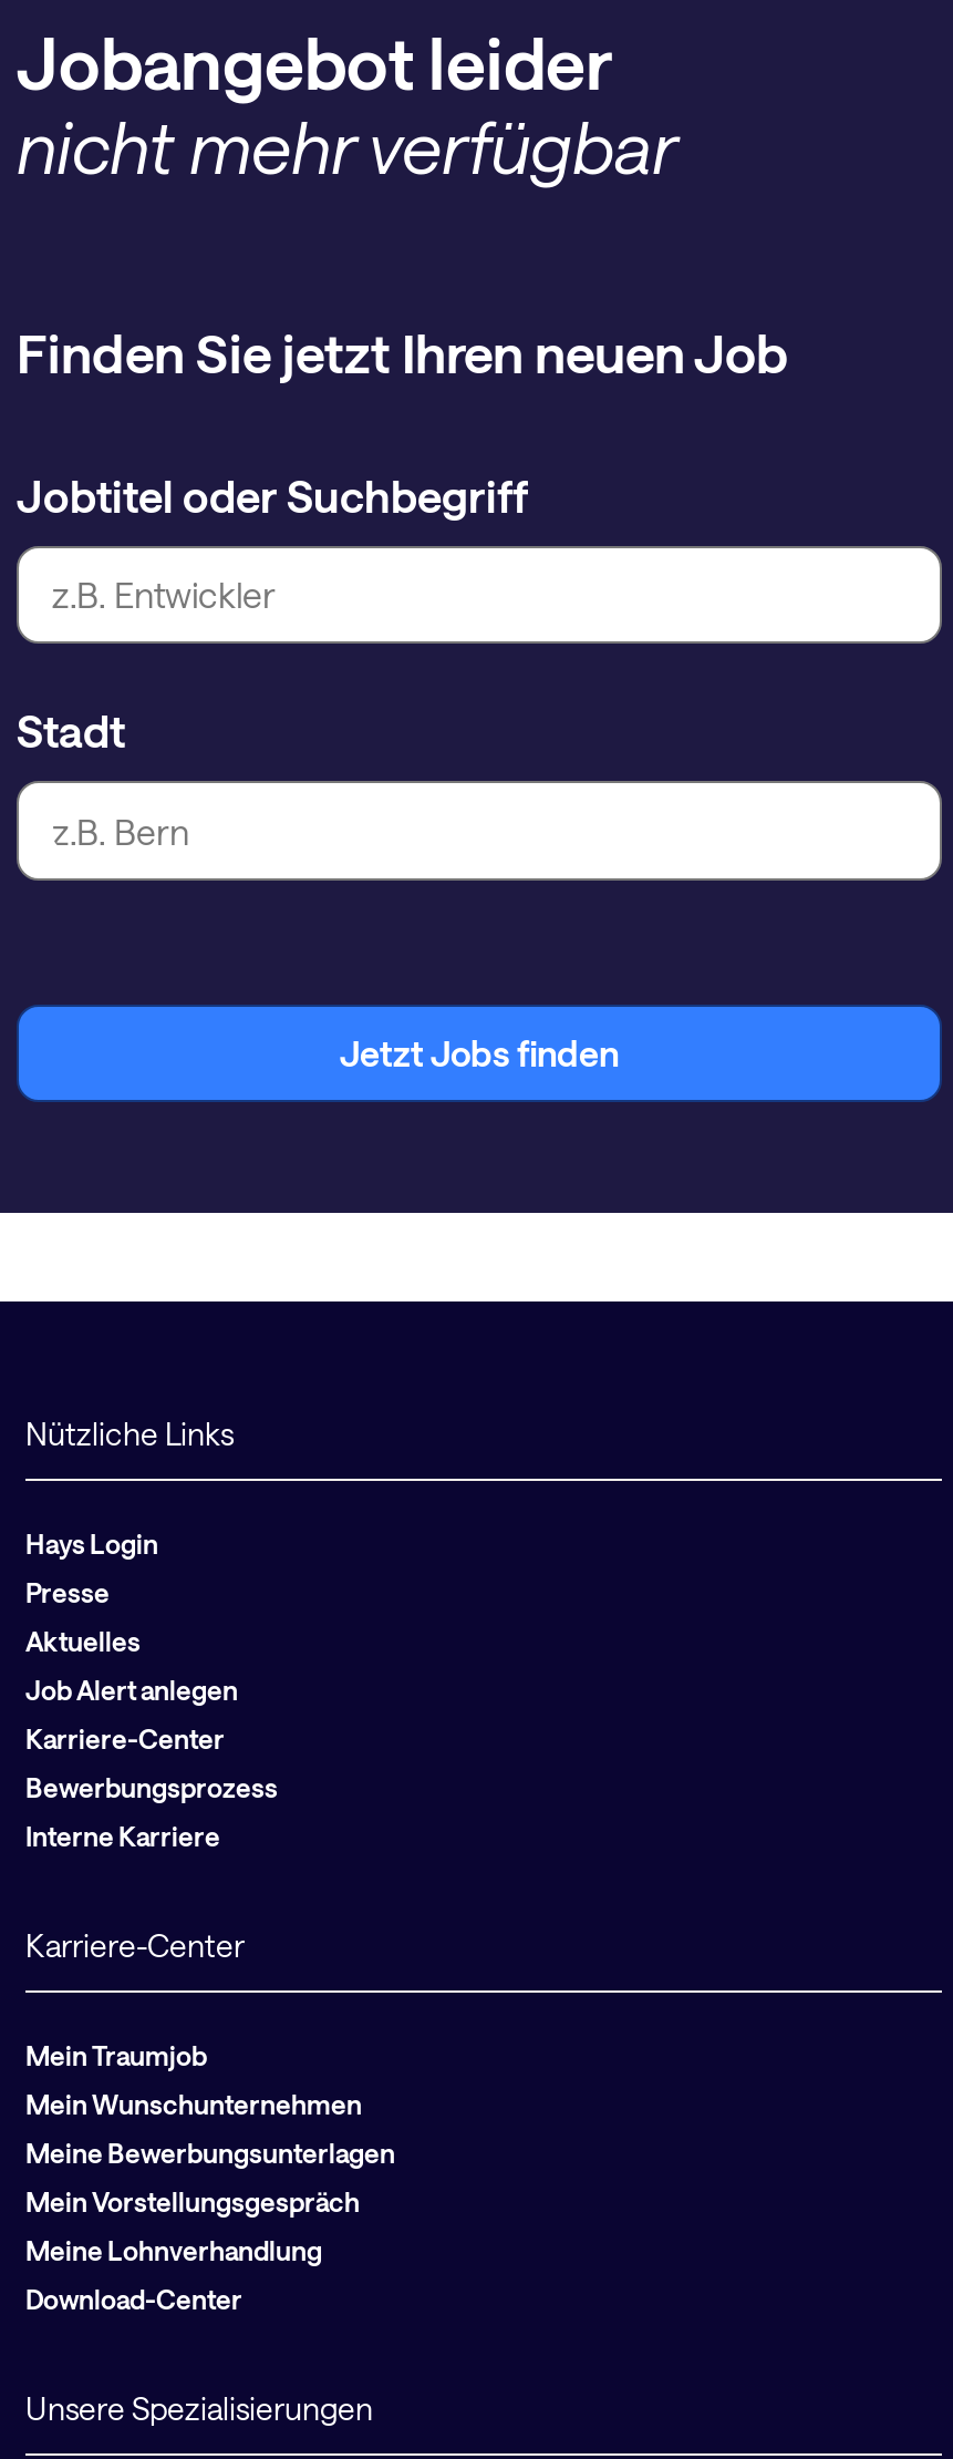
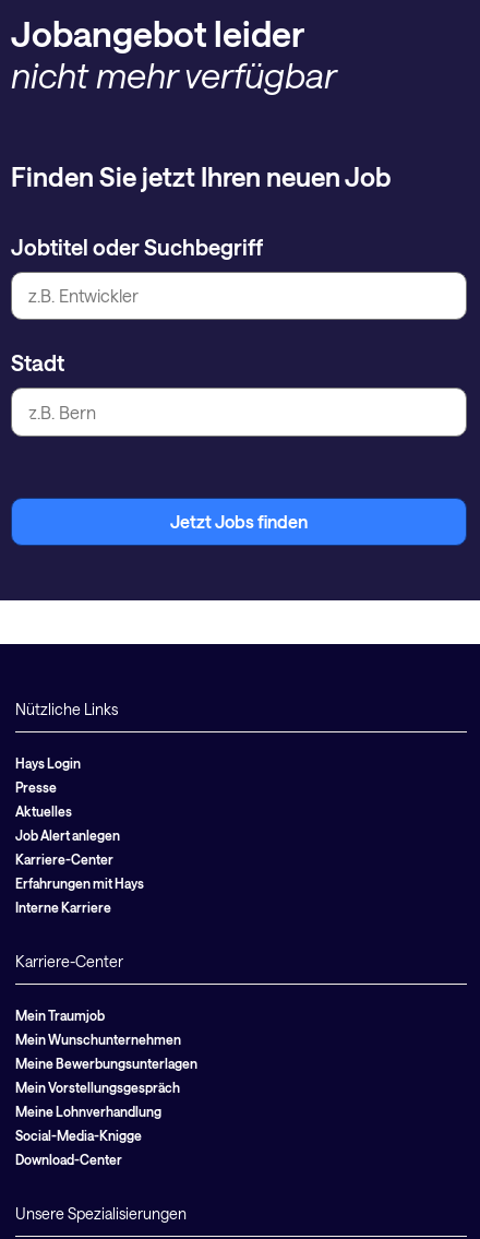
[25,1771,278,1802] Bewerbungsprozess -> [15,875,144,891] Erfahrungen mit Hays
none -> [15,1128,142,1143] Social-Media-Knigge

